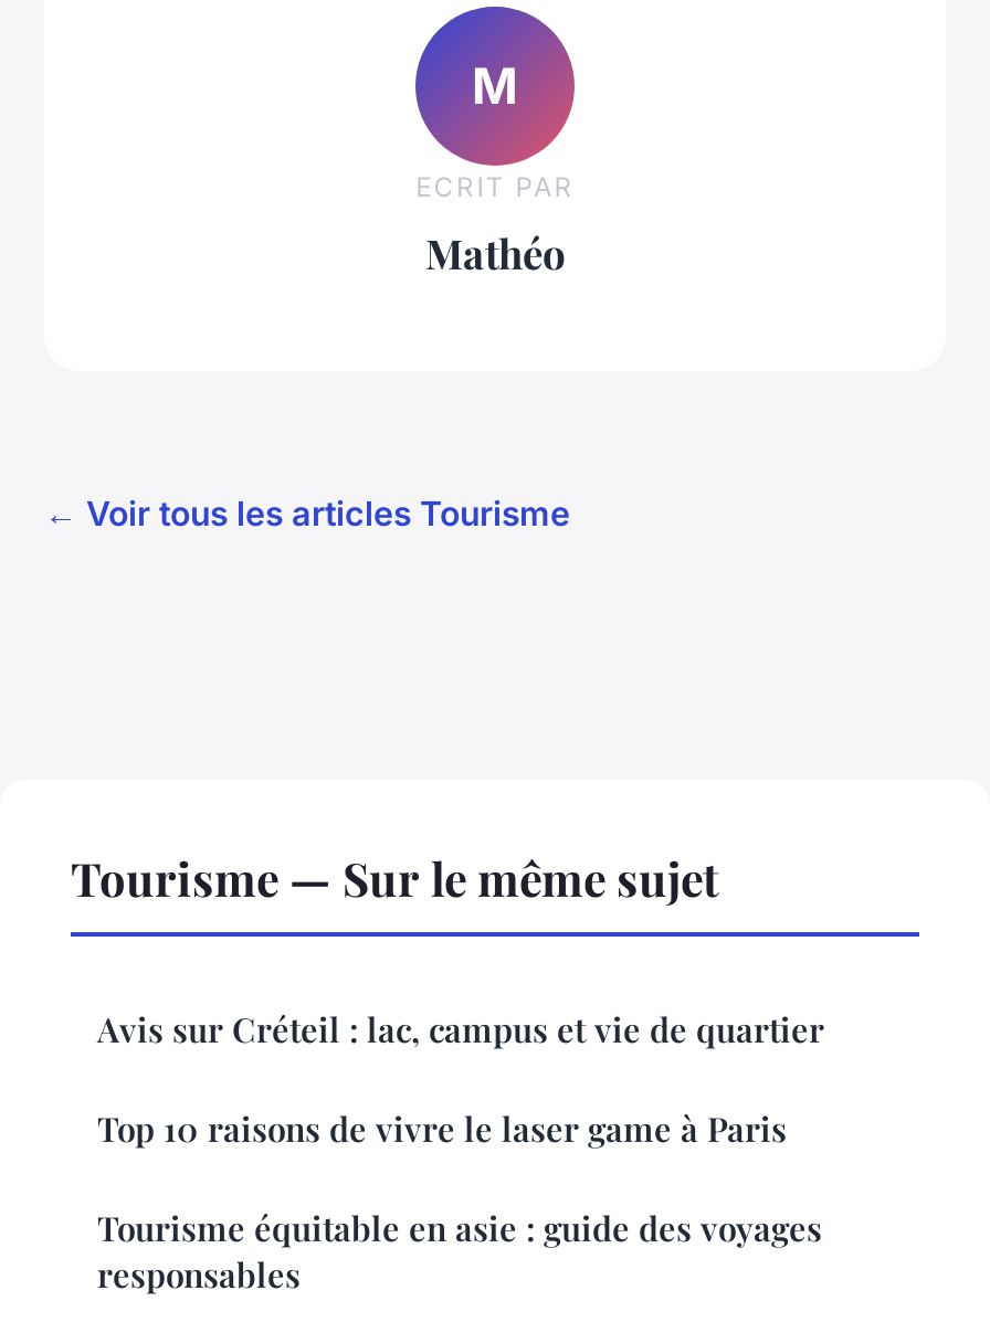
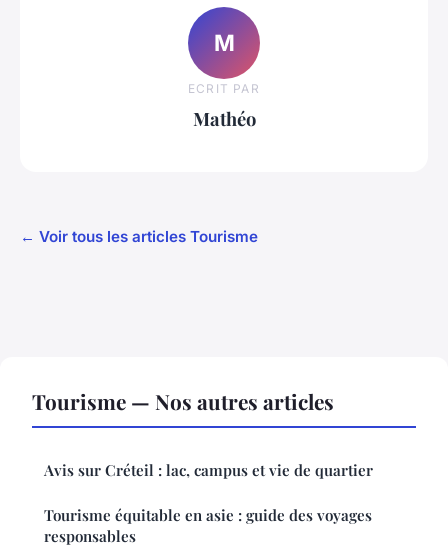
[71,846,718,908] Tourisme — Sur le même sujet -> [32,387,334,415] Tourisme — Nos autres articles
[97,1107,787,1151] Top 10 raisons de vivre le laser game à Paris -> none

